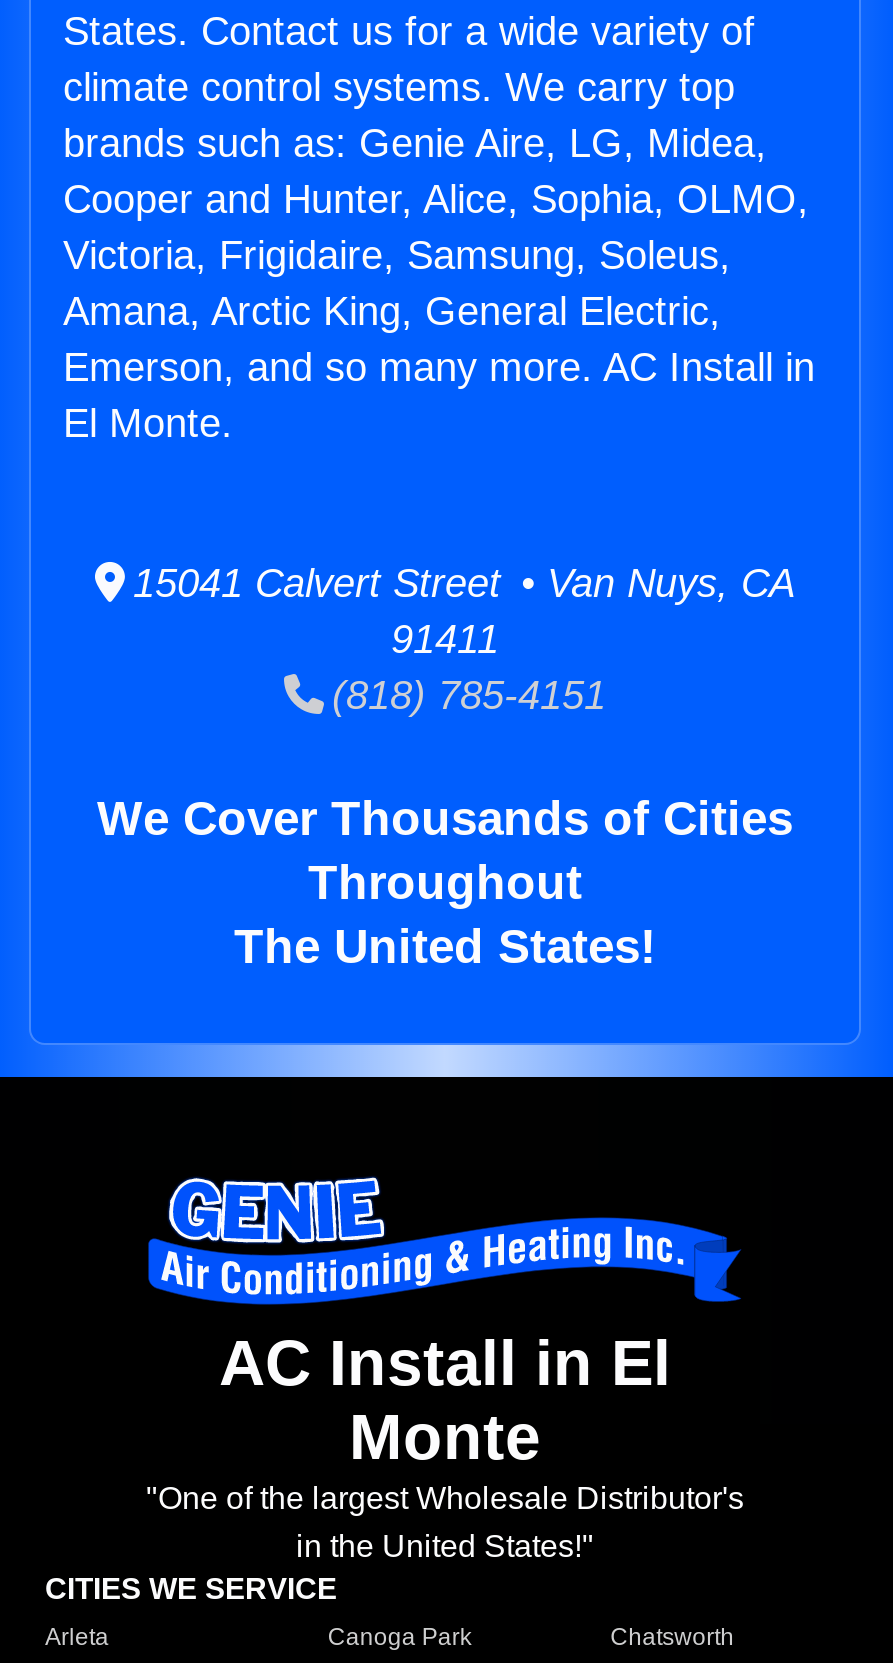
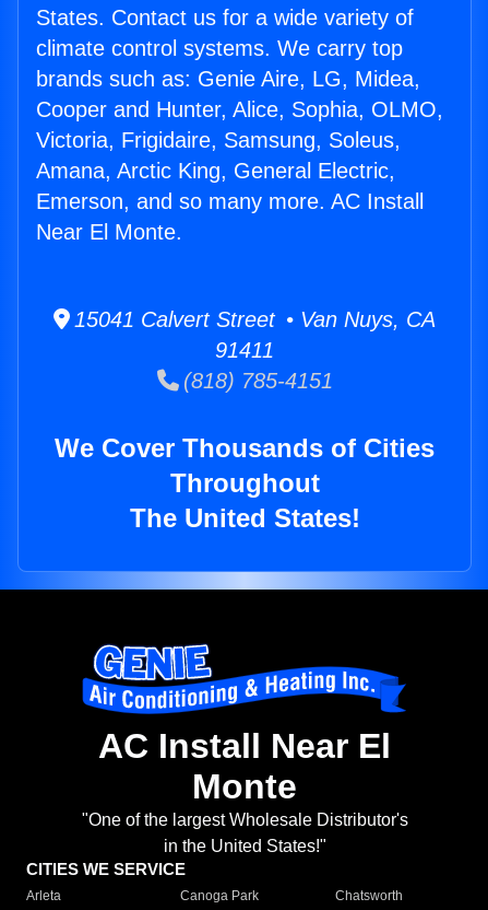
[63,345,815,445] Emerson, and so many more. AC Install in | El Monte. -> [36,189,424,244] Emerson, and so many more. AC Install | Near El Monte.
[219,1328,671,1400] AC Install in El -> [98,727,391,766] AC Install Near El

